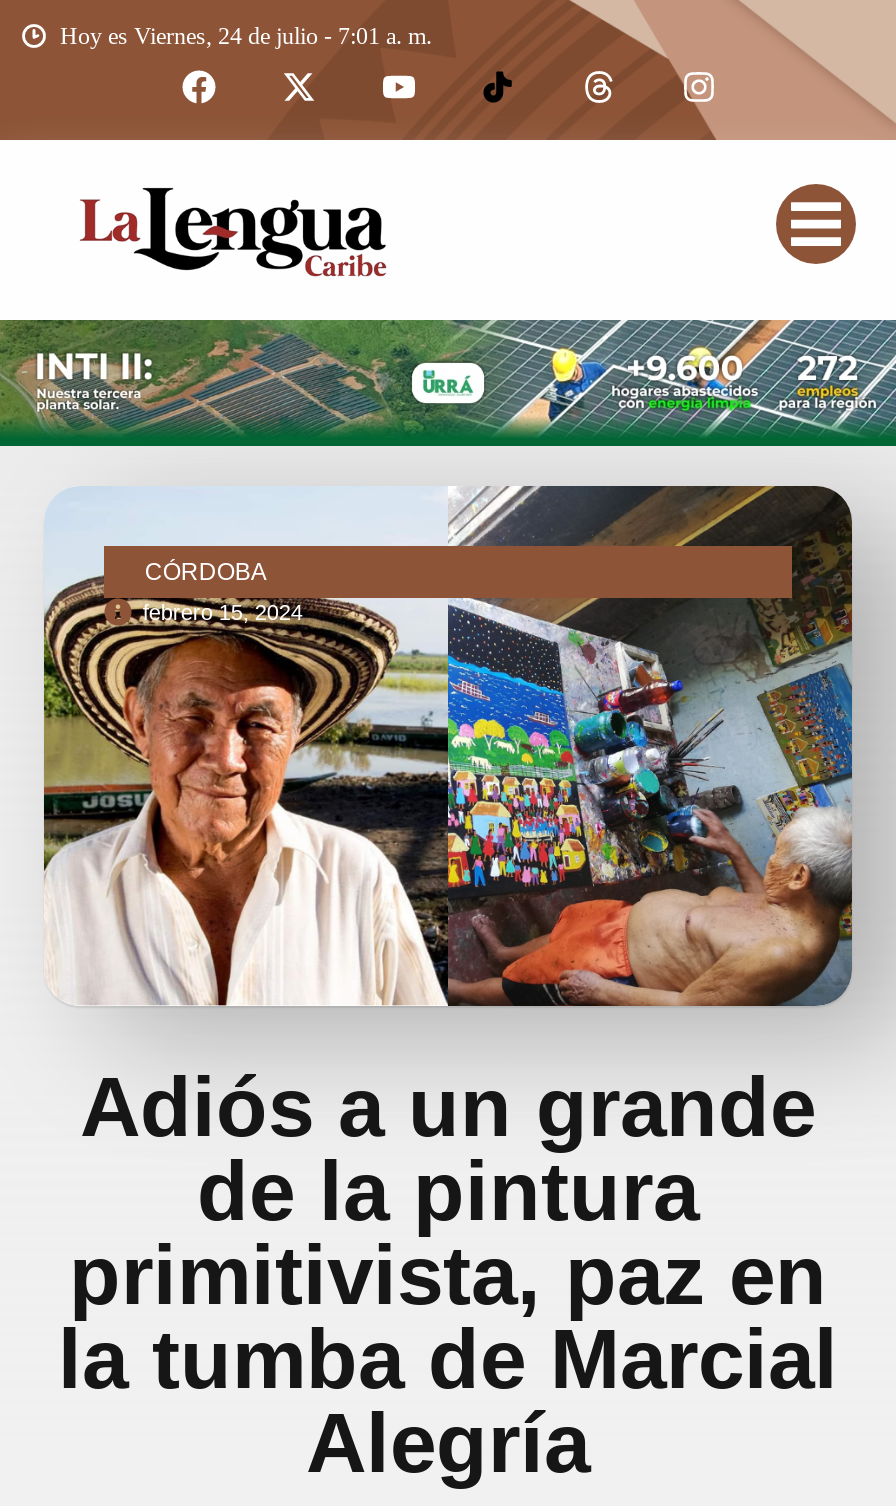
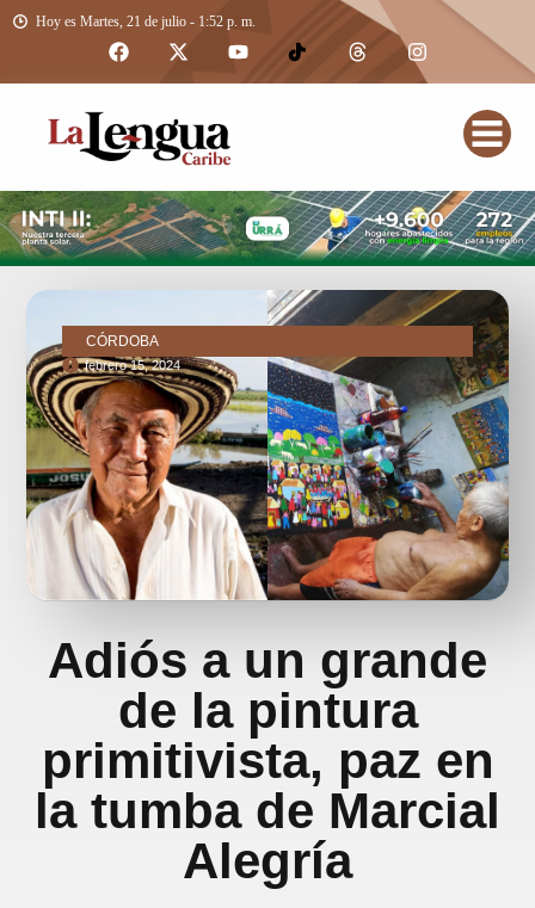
[60,22,432,50] Hoy es Viernes, 24 de julio - 7:01 a. m. -> [36,13,256,30] Hoy es Martes, 21 de julio - 1:52 p. m.

